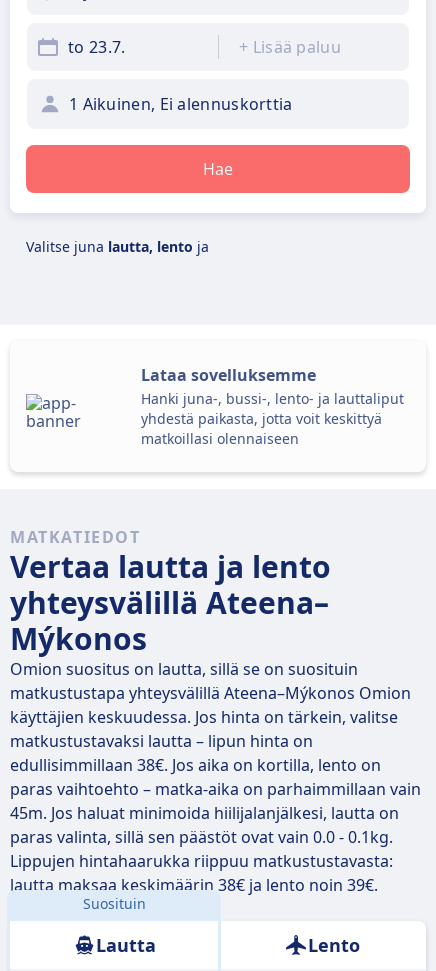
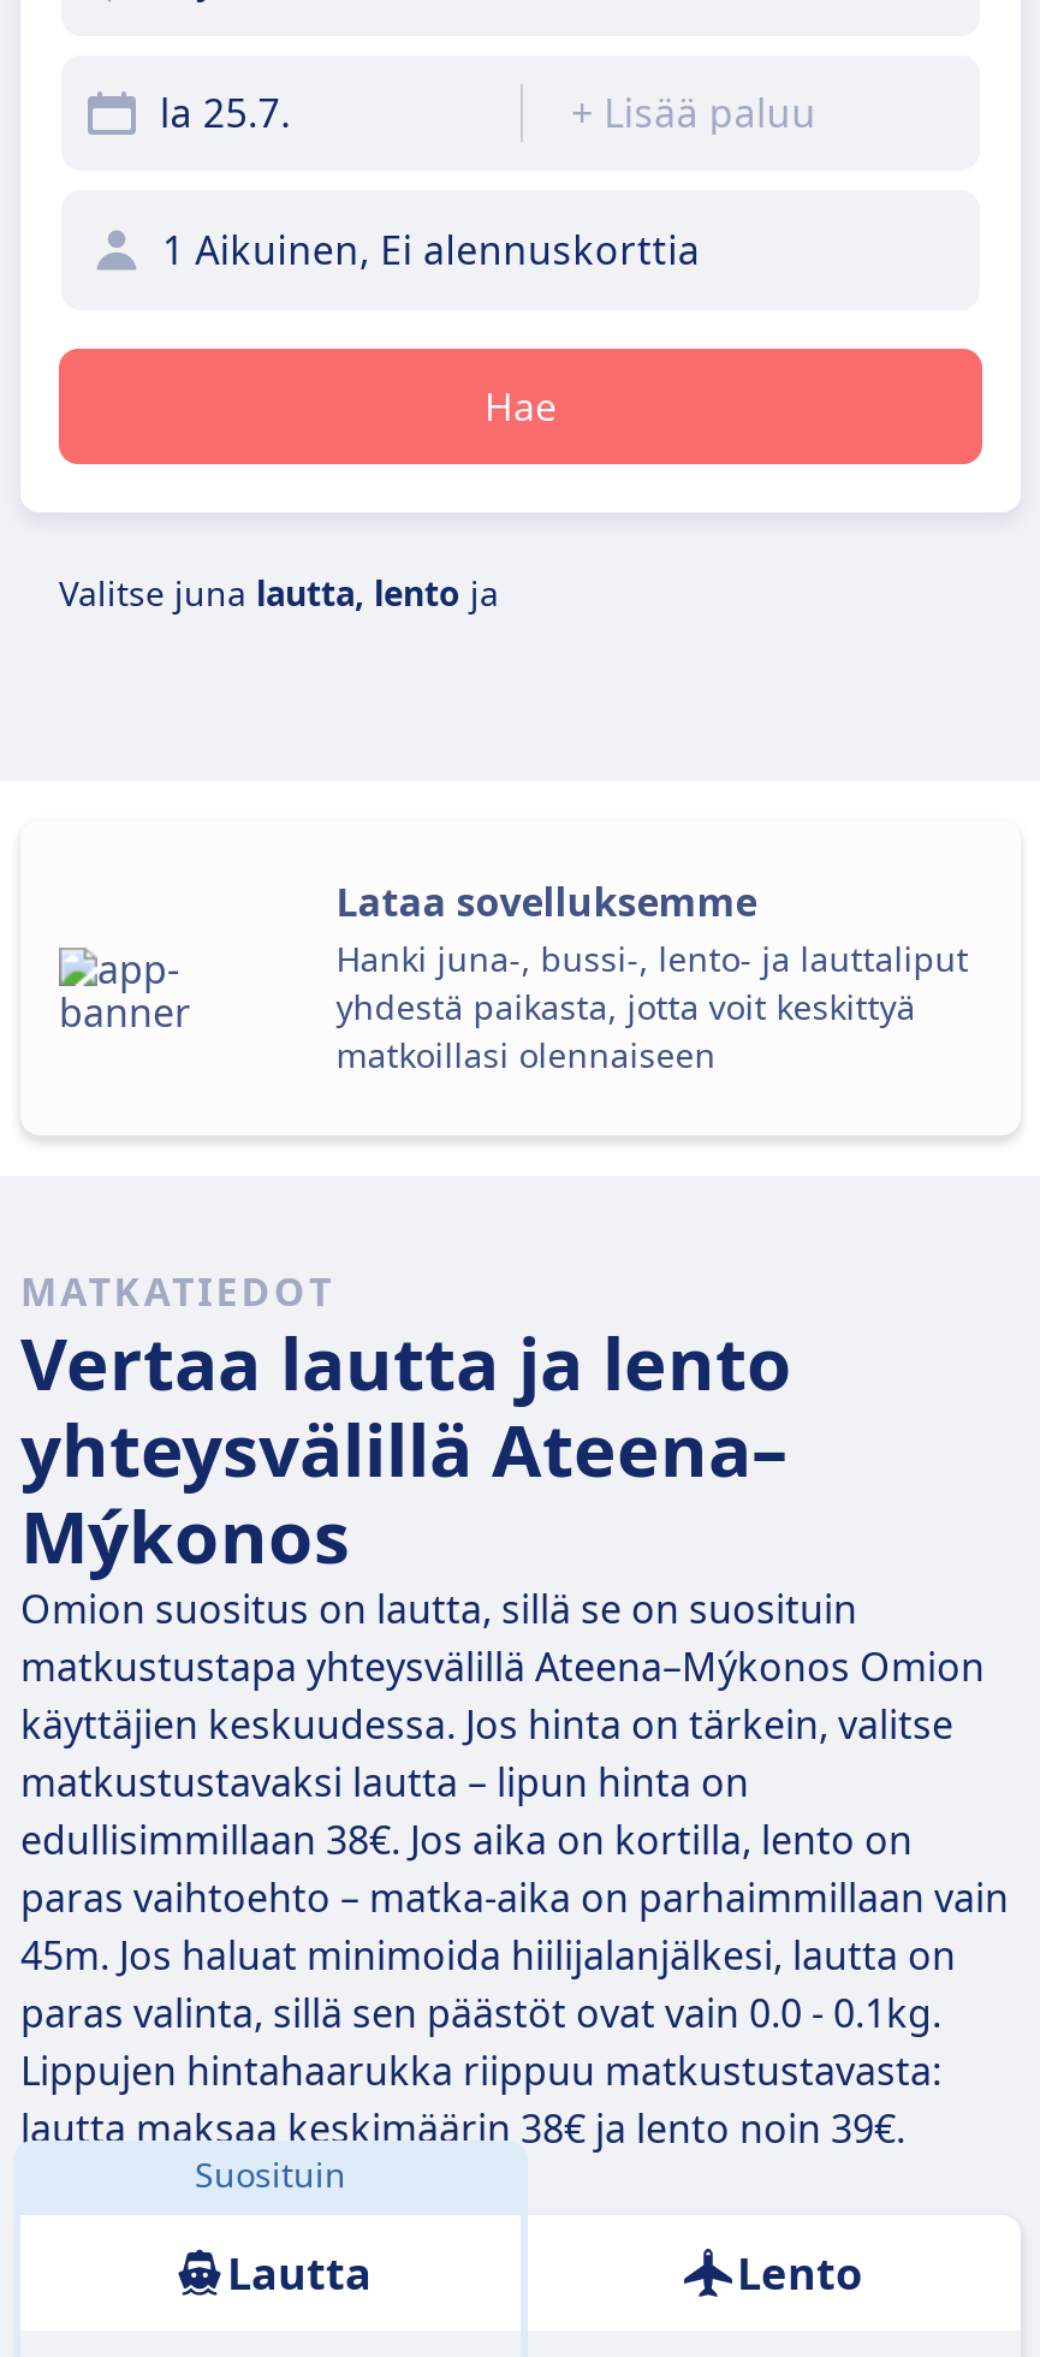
[68,36,125,58] to 23.7. -> [160,87,291,139] la 25.7.

